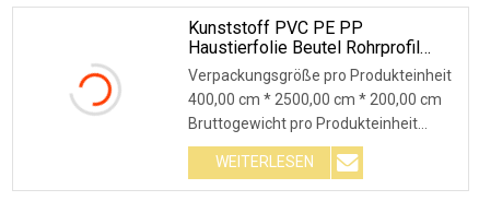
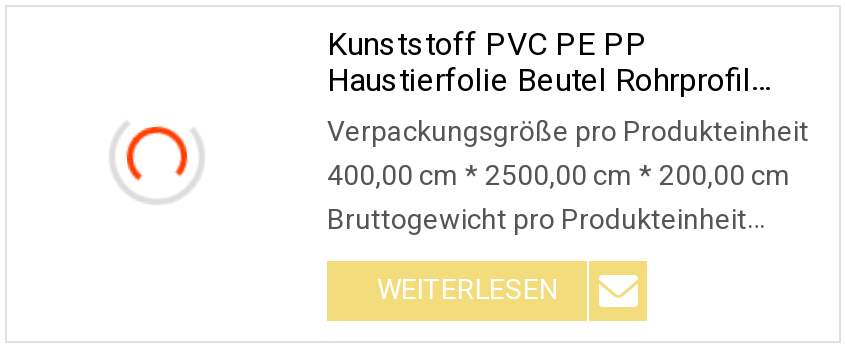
[70,63,114,108] [image] -> [109,111,183,189] [image]

